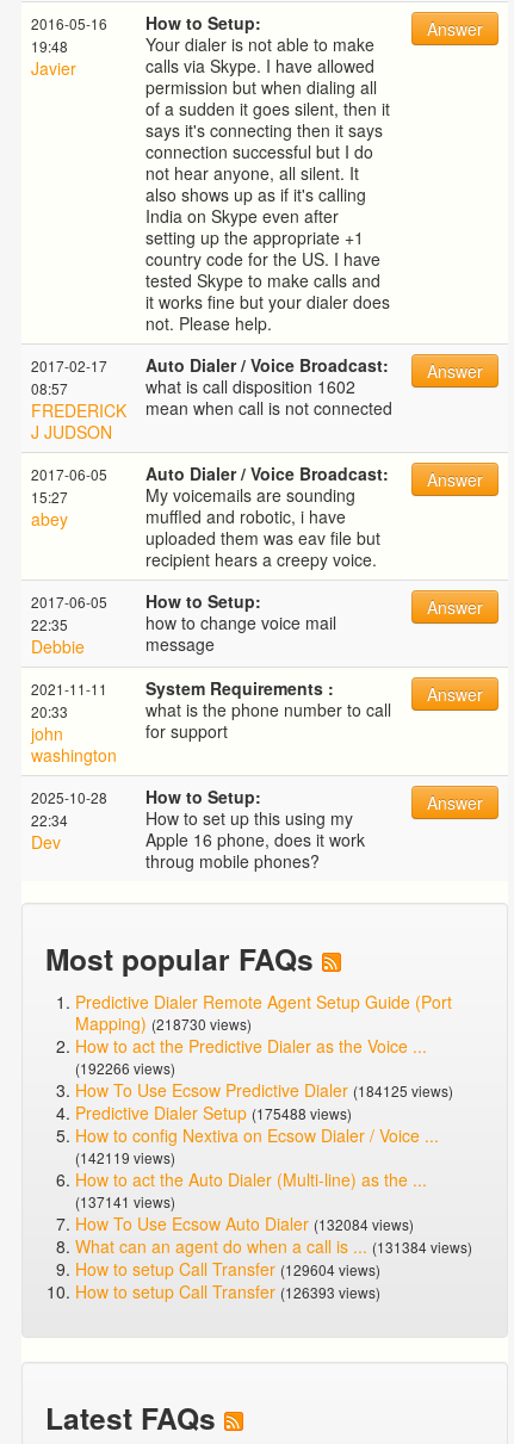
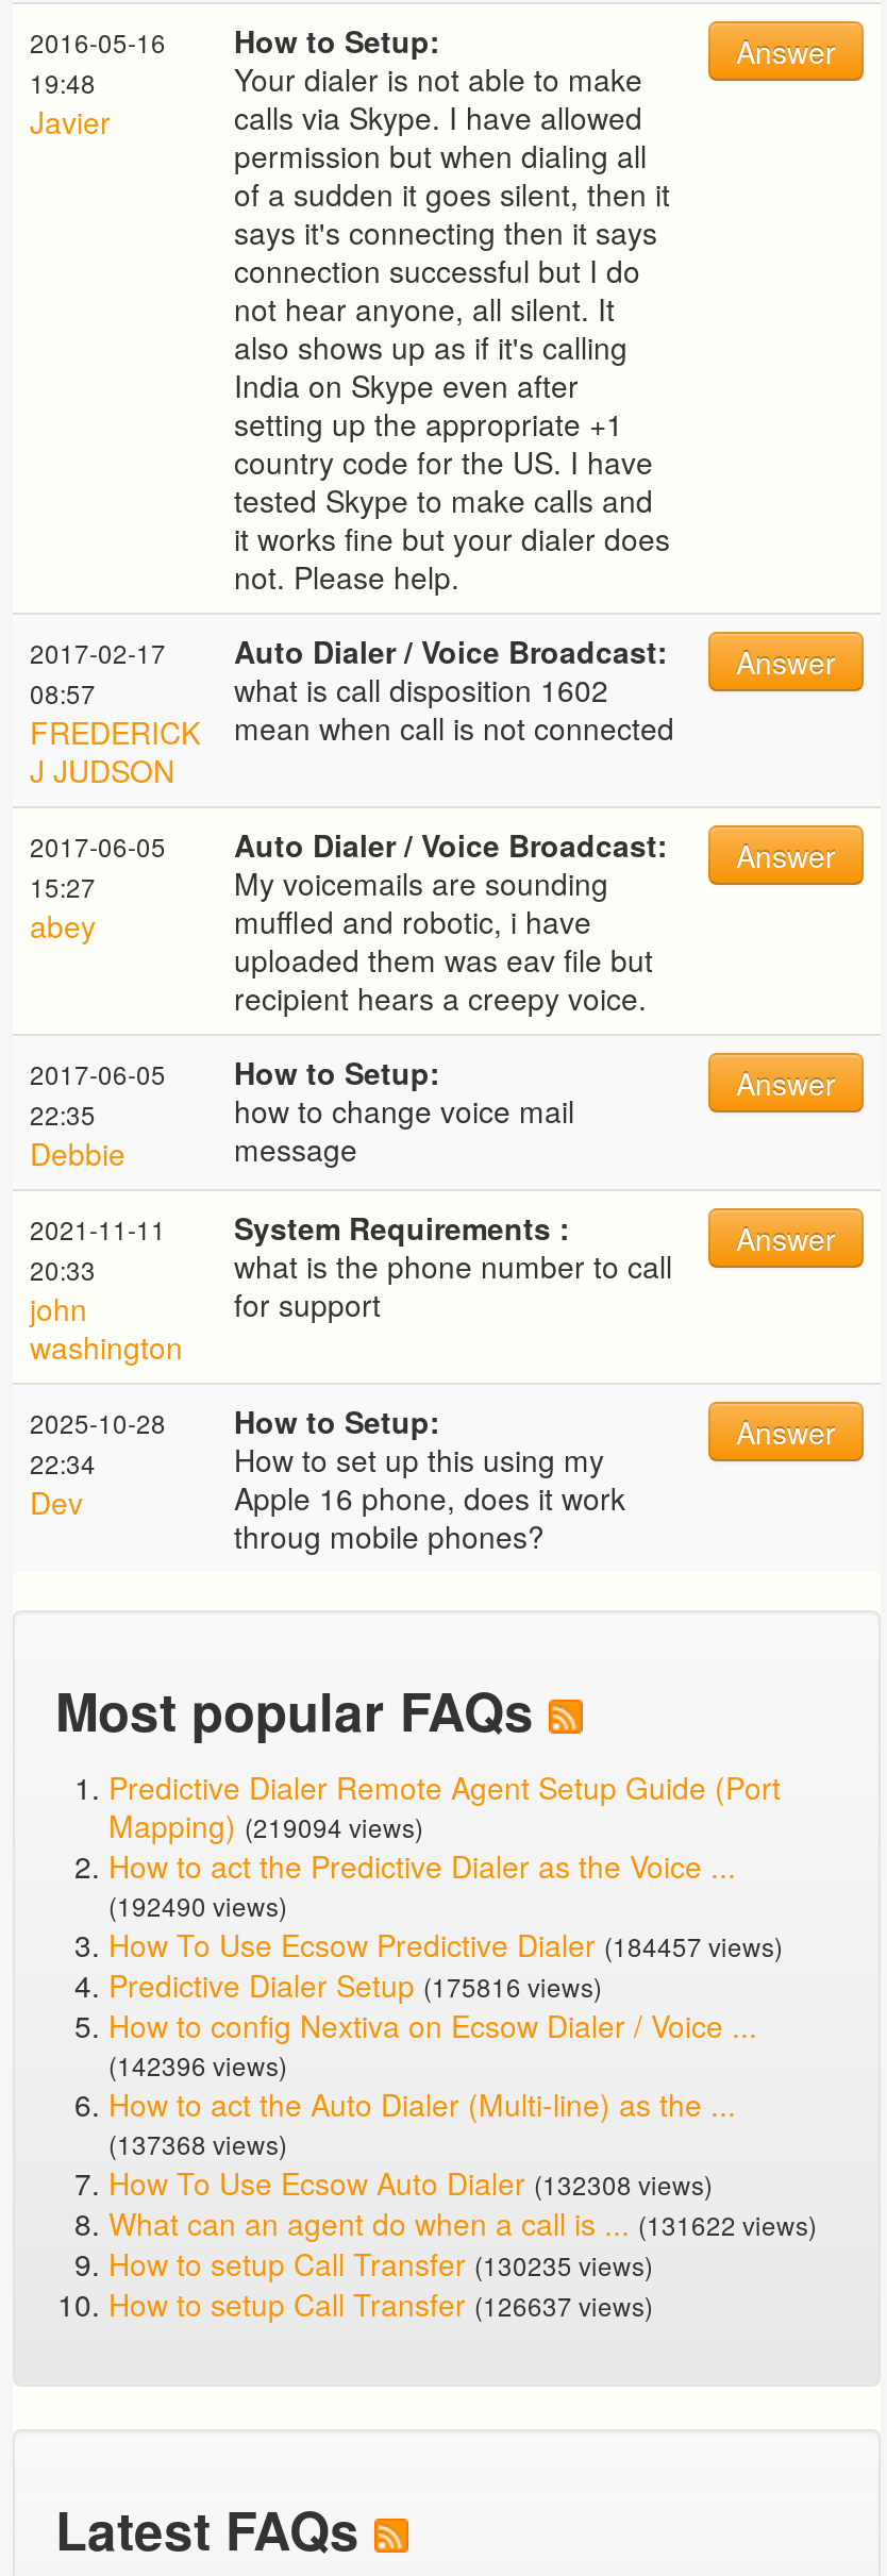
[75,1011,252,1035] Mapping) (218730 views) -> [108,1804,423,1846] Mapping) (219094 views)
[75,1058,175,1078] (192266 views) -> [108,1887,287,1923] (192490 views)
[75,1078,453,1102] How To Use Ecsow Predictive Dialer (184125 views) -> [108,1923,783,1966] How To Use Ecsow Predictive Dialer (184457 views)
[75,1101,352,1124] Predictive Dialer Setup (175488 views) -> [108,1963,602,2006] Predictive Dialer Setup (175816 views)
[75,1147,175,1167] (142119 views) -> [108,2046,287,2082] (142396 views)
[75,1191,175,1211] (137141 views) -> [108,2125,287,2161] (137368 views)
[75,1211,414,1235] How To Use Ecsow Auto Dialer (132084 views) -> [108,2161,713,2204] How To Use Ecsow Auto Dialer (132308 views)
[75,1234,472,1258] What can an agent do when a call is ... (131384 views) -> [108,2202,817,2244] What can an agent do when a call is ... (131622 views)
[75,1257,380,1281] How to setup Call Transfer (129604 views) -> [108,2242,653,2285] How to setup Call Transfer (130235 views)
[75,1279,380,1303] How to setup Call Transfer (126393 views) -> [108,2282,653,2325] How to setup Call Transfer (126637 views)

